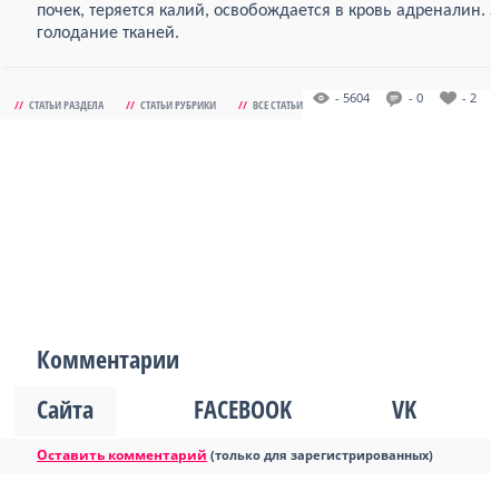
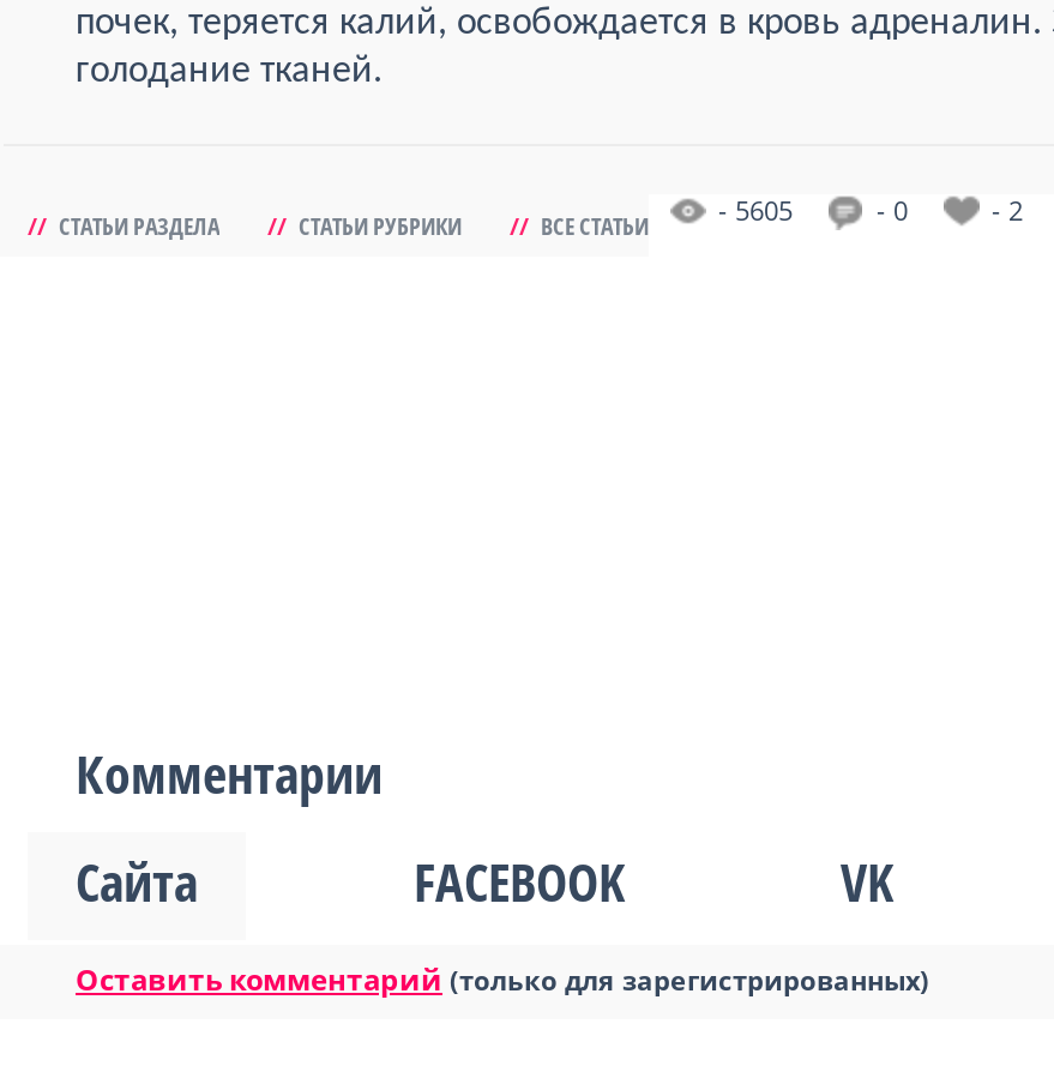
[335,89,370,106] - 5604 -> [718,192,793,228] - 5605

